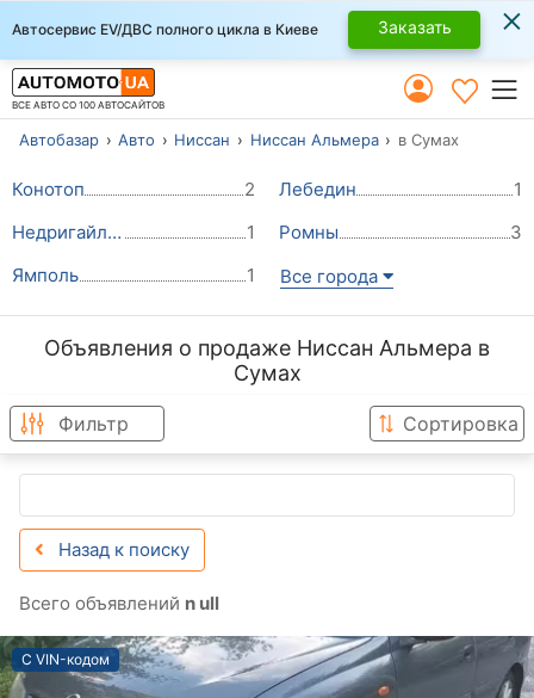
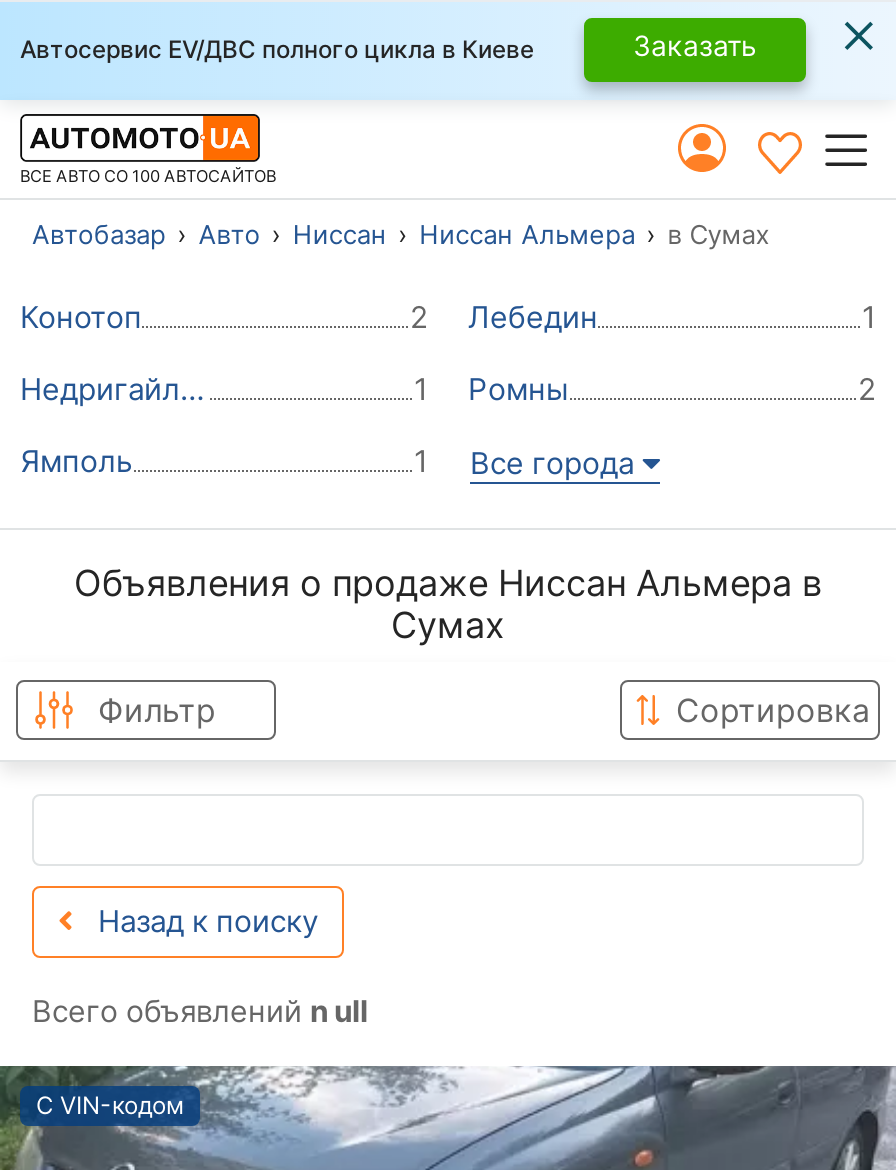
[510,220,522,243] 3 -> [858,369,876,407] 2

